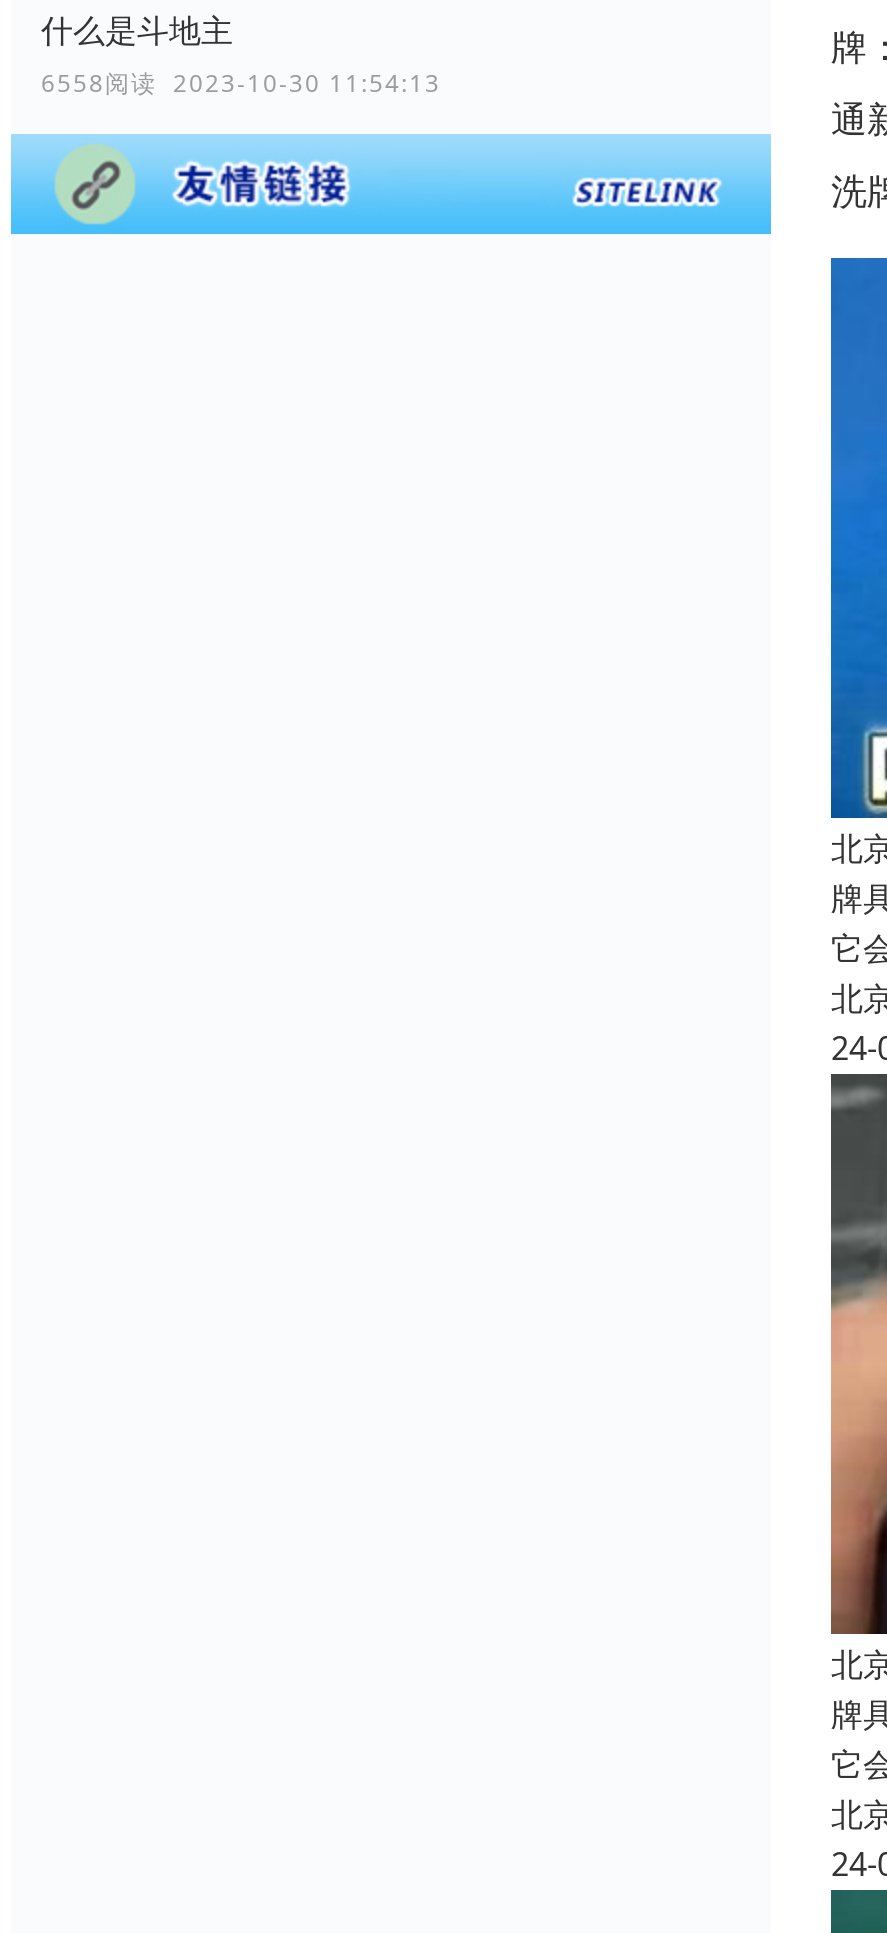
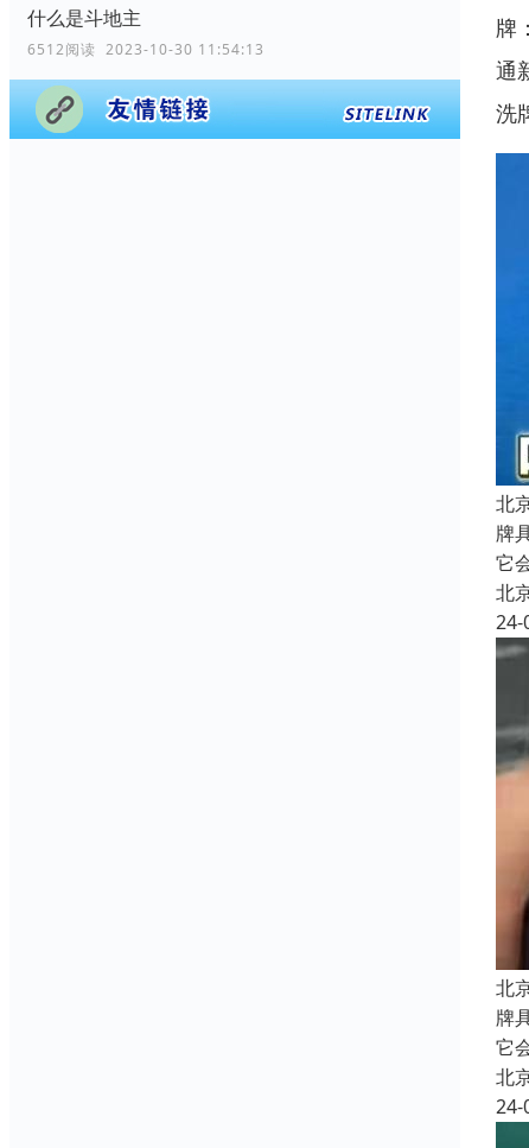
[41,66,441,100] 6558阅读 2023-10-30 11:54:13 -> [27,39,264,60] 6512阅读 2023-10-30 11:54:13

